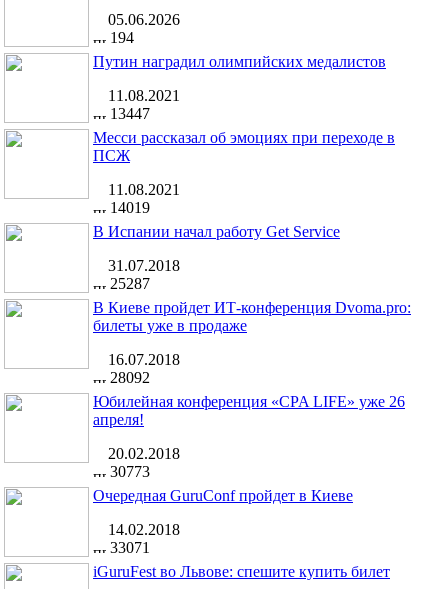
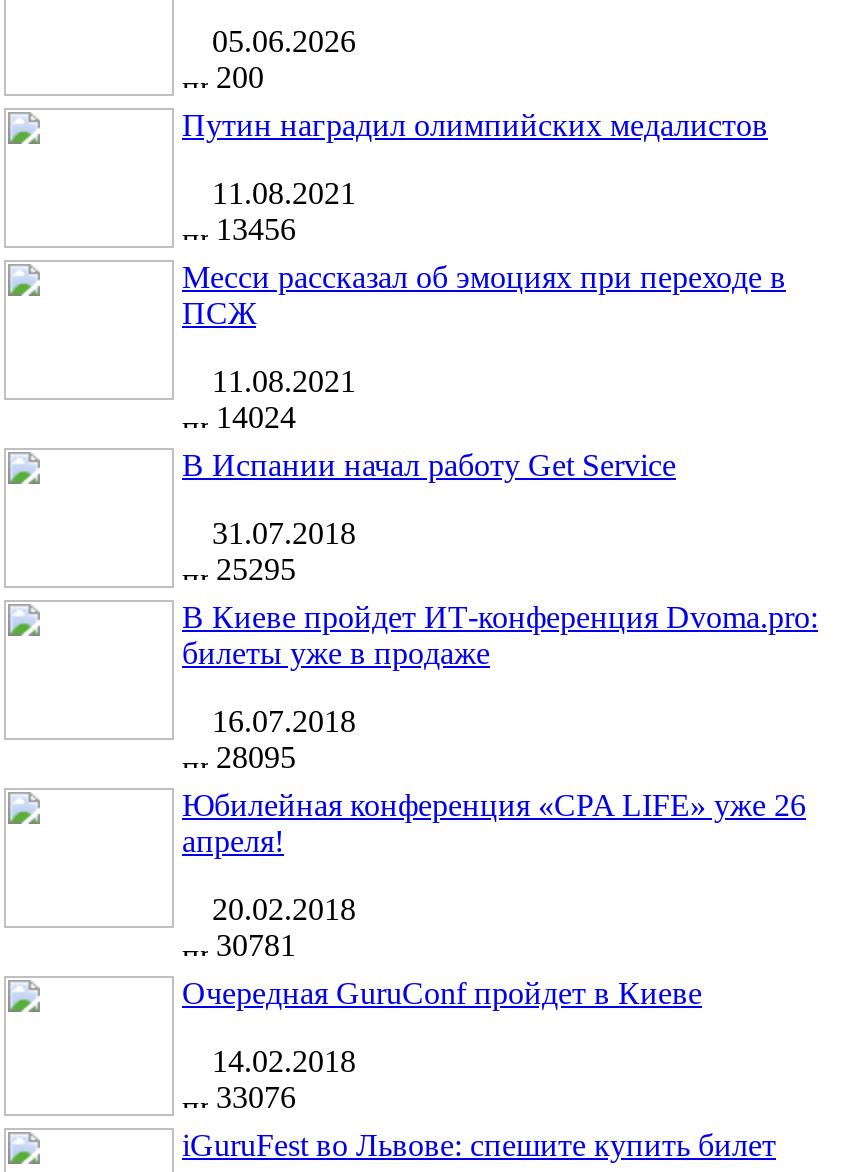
[106,29,134,46] 194 -> [208,60,264,94] 200
[106,105,150,122] 13447 -> [208,212,296,246] 13456
[106,199,150,216] 14019 -> [208,400,296,434] 14024
[106,275,150,292] 25287 -> [208,552,296,586] 25295
[106,369,150,386] 28092 -> [208,740,296,774] 28095
[106,463,150,480] 30773 -> [208,928,296,962] 30781
[106,539,150,556] 33071 -> [208,1080,296,1114] 33076

